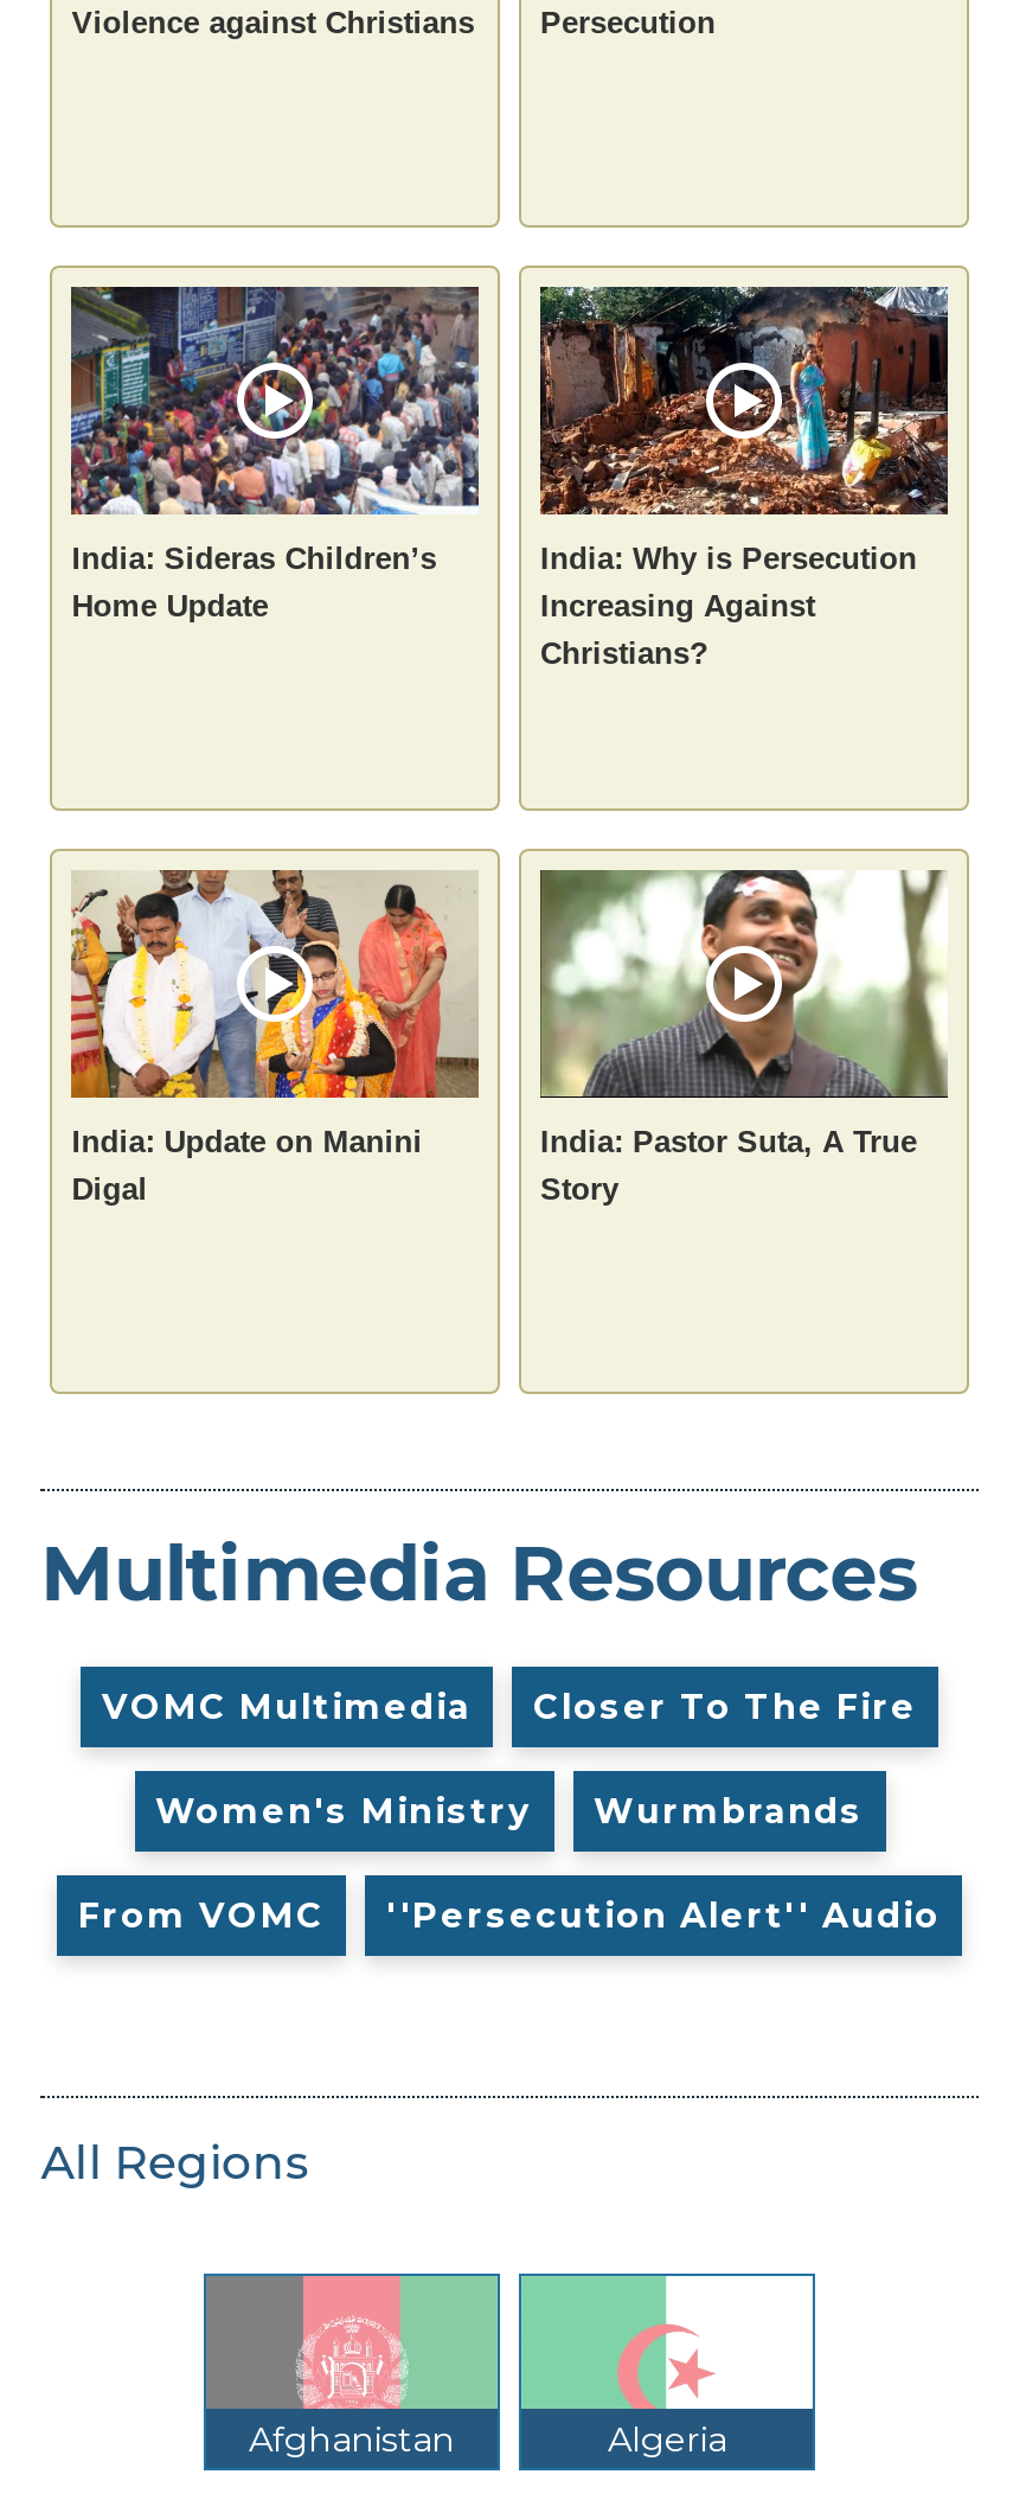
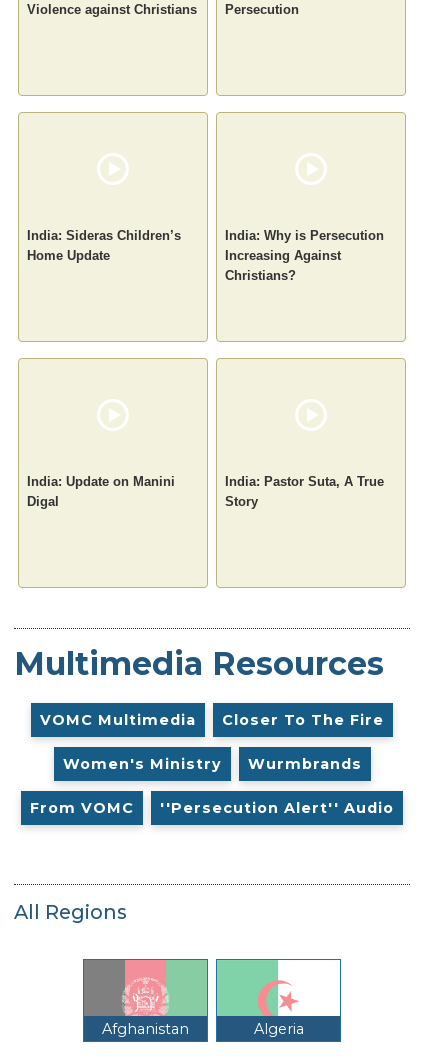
[69,284,481,517] [image] -> none
[538,284,950,517] [image] -> none
[69,868,481,1100] [image] -> none
[538,868,950,1100] [image] -> none

